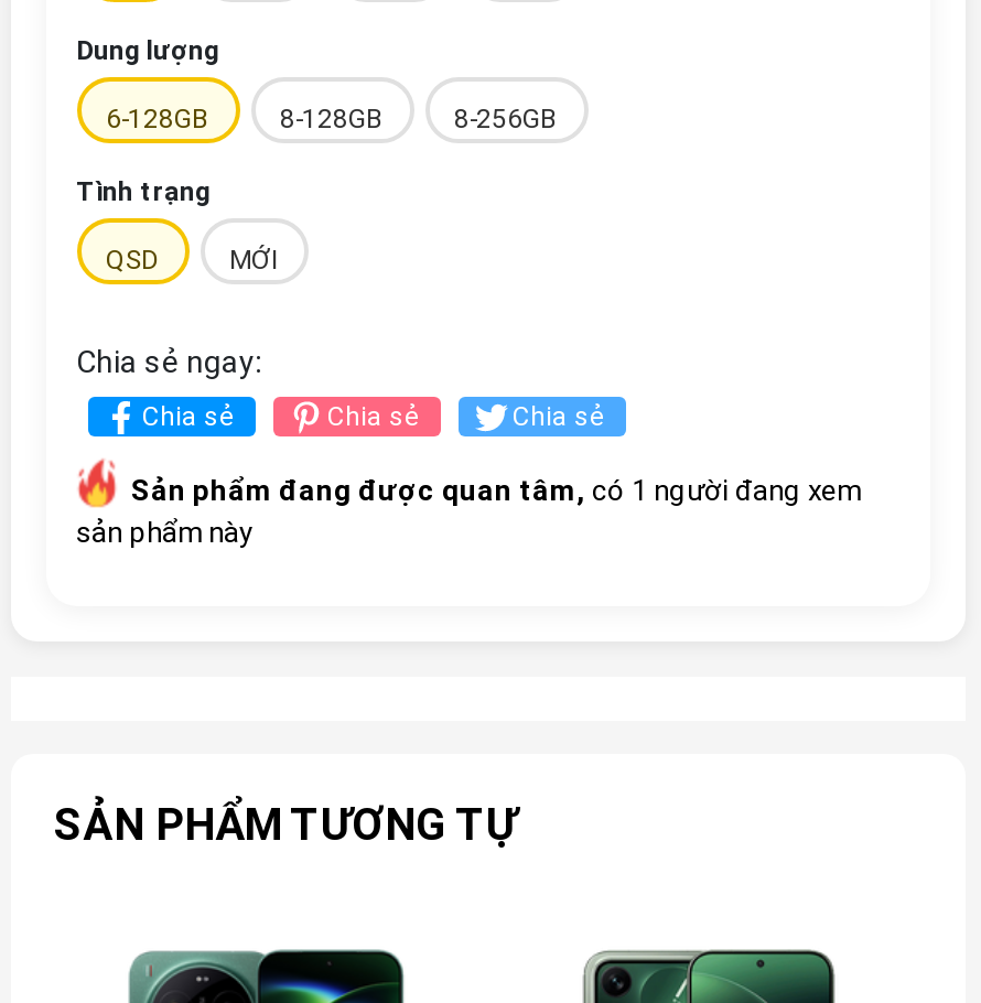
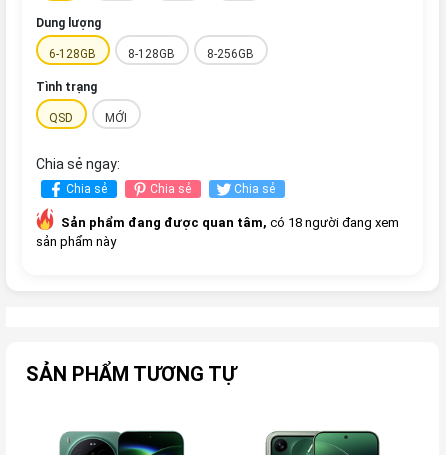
[131,473,861,506] Sản phẩm đang được quan tâm, có 1 người đang xem -> [60,214,398,229] Sản phẩm đang được quan tâm, có 18 người đang xem

